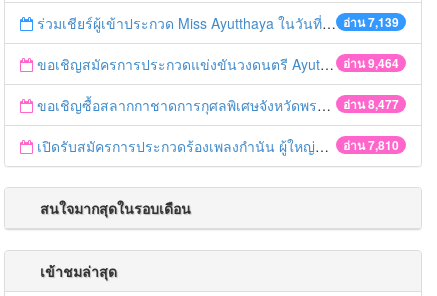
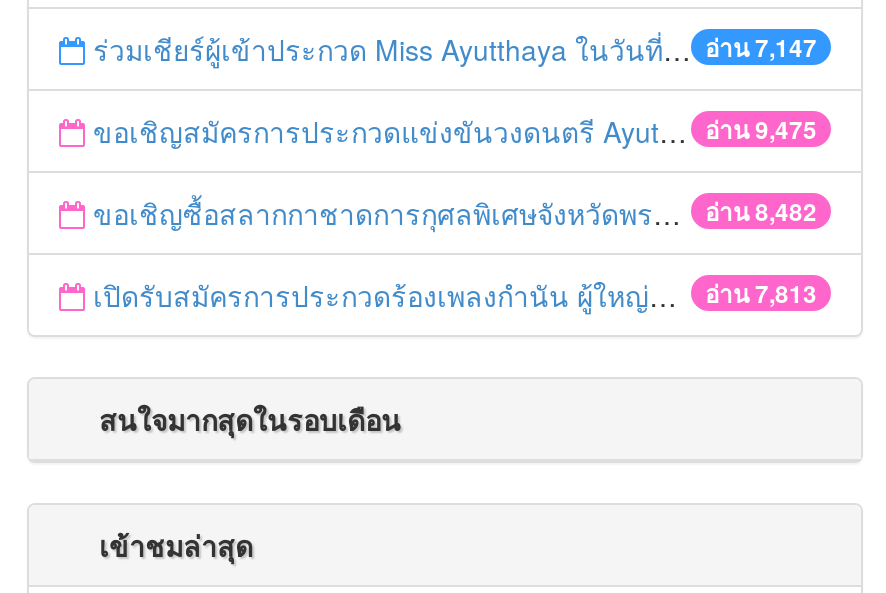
[343,13,399,31] อ่าน 7,139 -> [705,29,817,65] อ่าน 7,147
[343,54,399,72] อ่าน 9,464 -> [705,111,817,147] อ่าน 9,475
[343,95,399,113] อ่าน 8,477 -> [705,193,817,229] อ่าน 8,482
[343,136,399,154] อ่าน 7,810 -> [705,275,817,311] อ่าน 7,813

